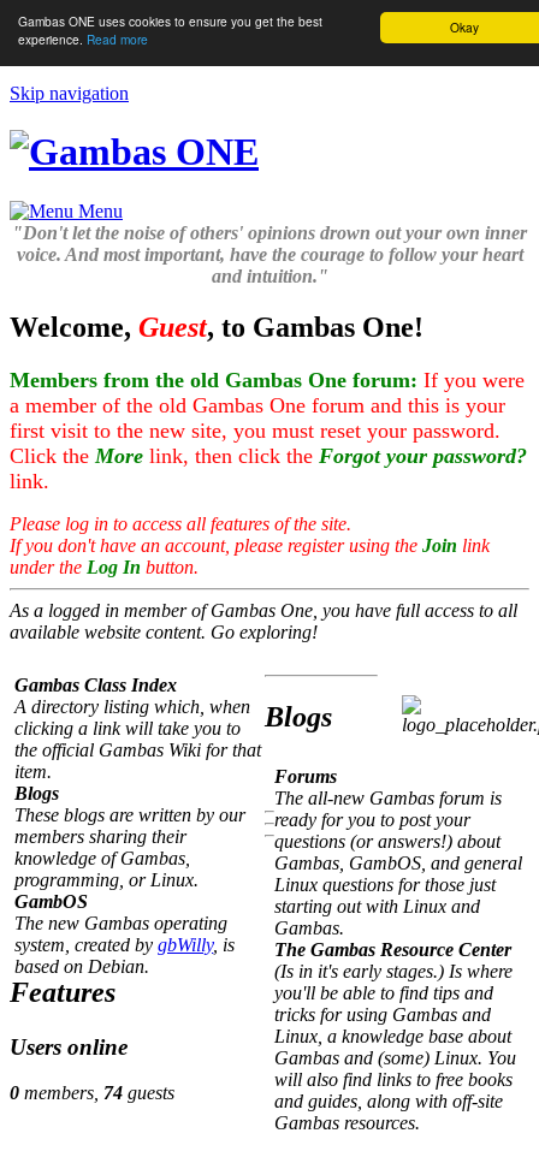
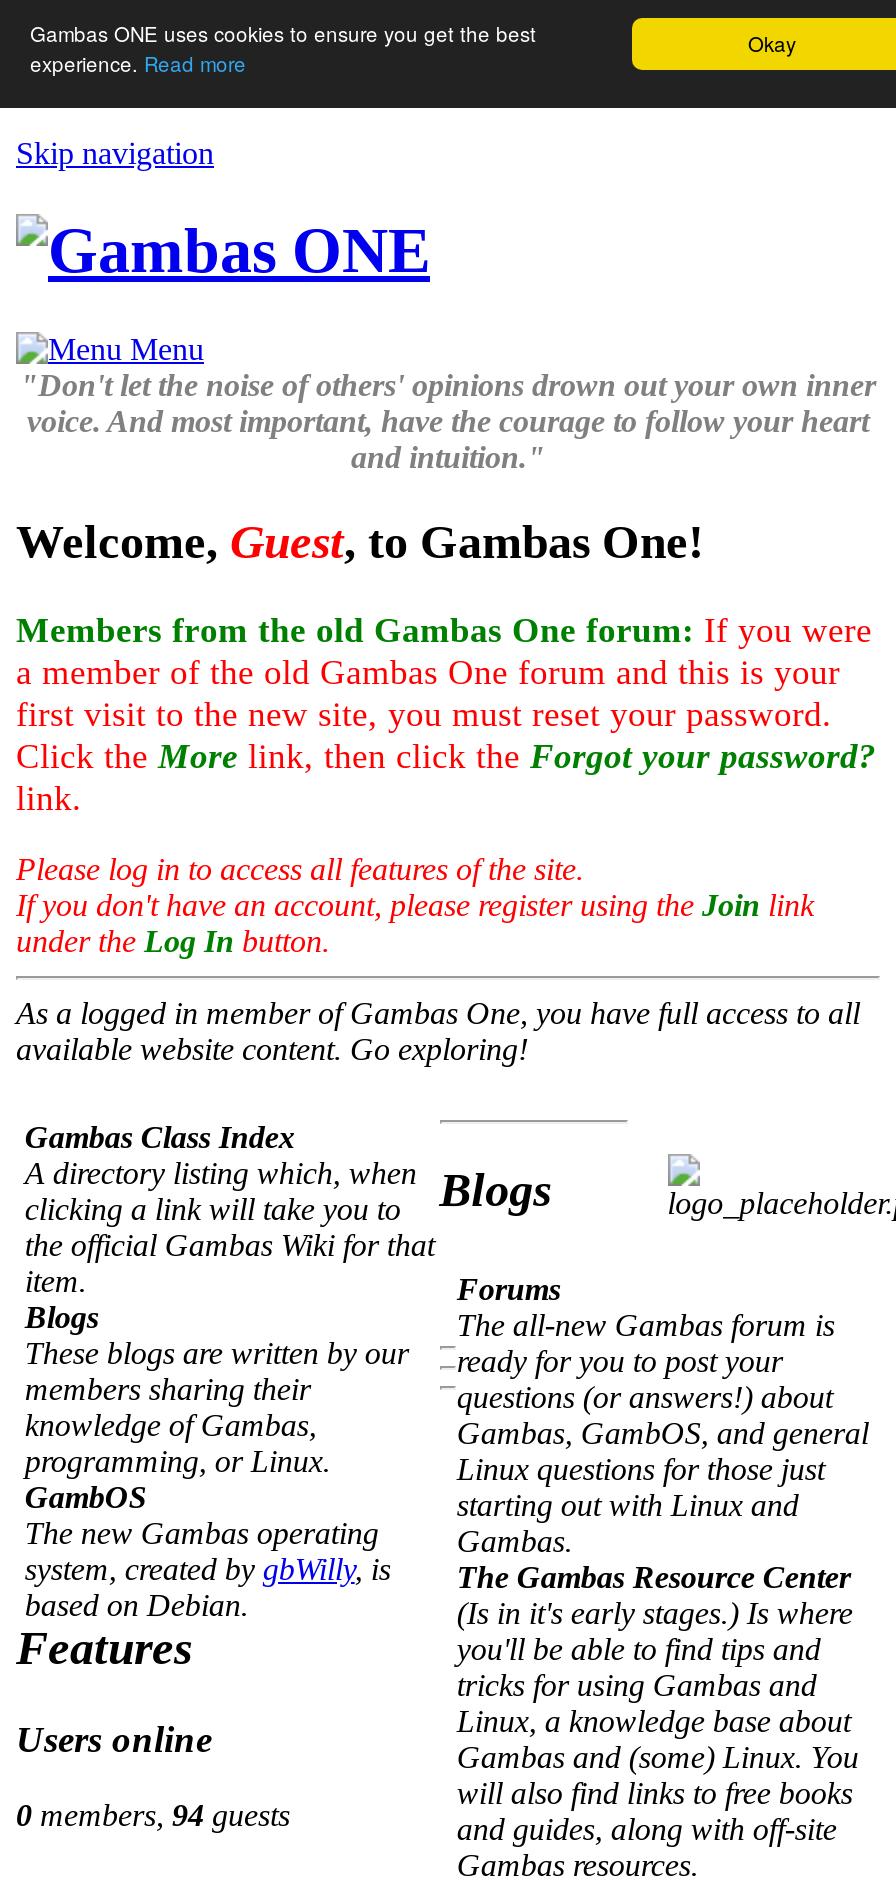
[10,1083,174,1103] 0 members, 74 guests -> [16,1799,290,1833] 0 members, 94 guests

